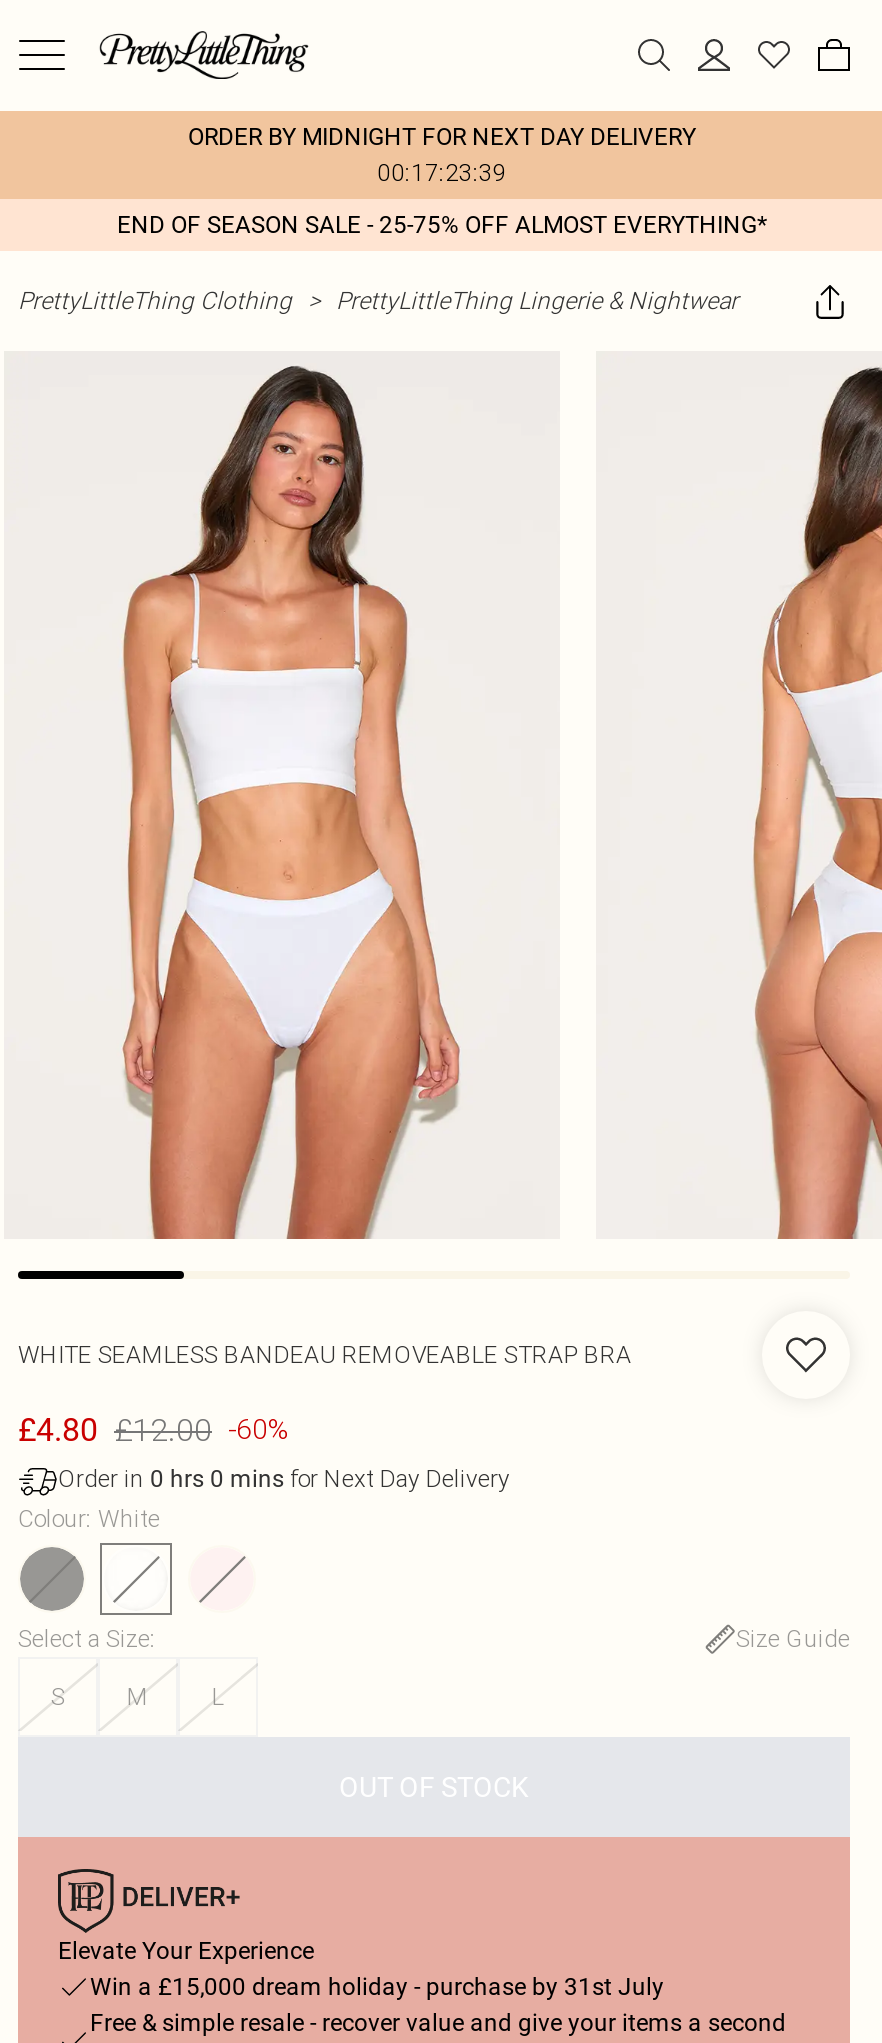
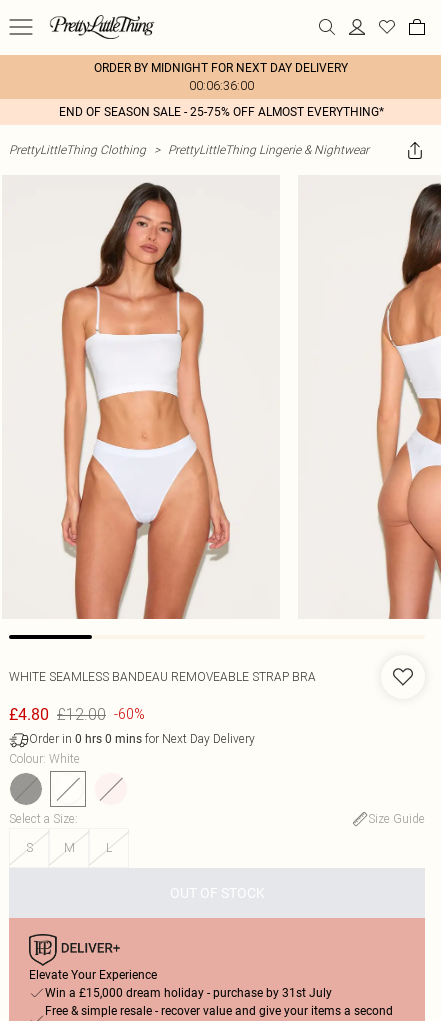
[377,157,507,187] 00:17:23:39 -> [188,78,253,93] 00:06:36:00

